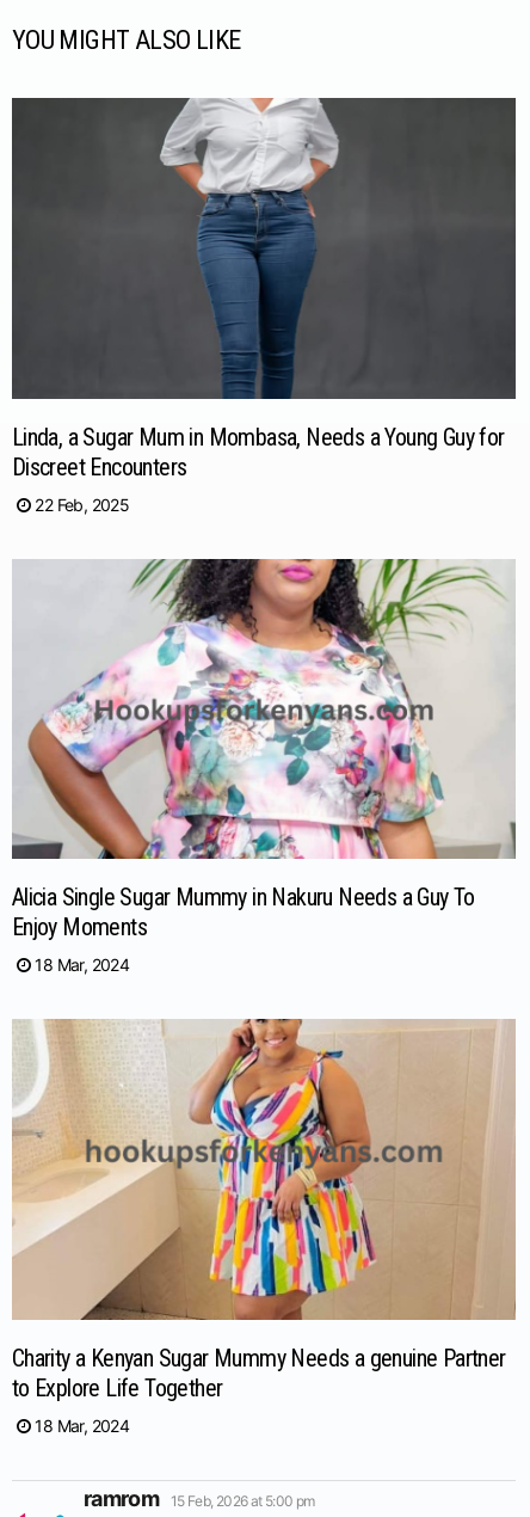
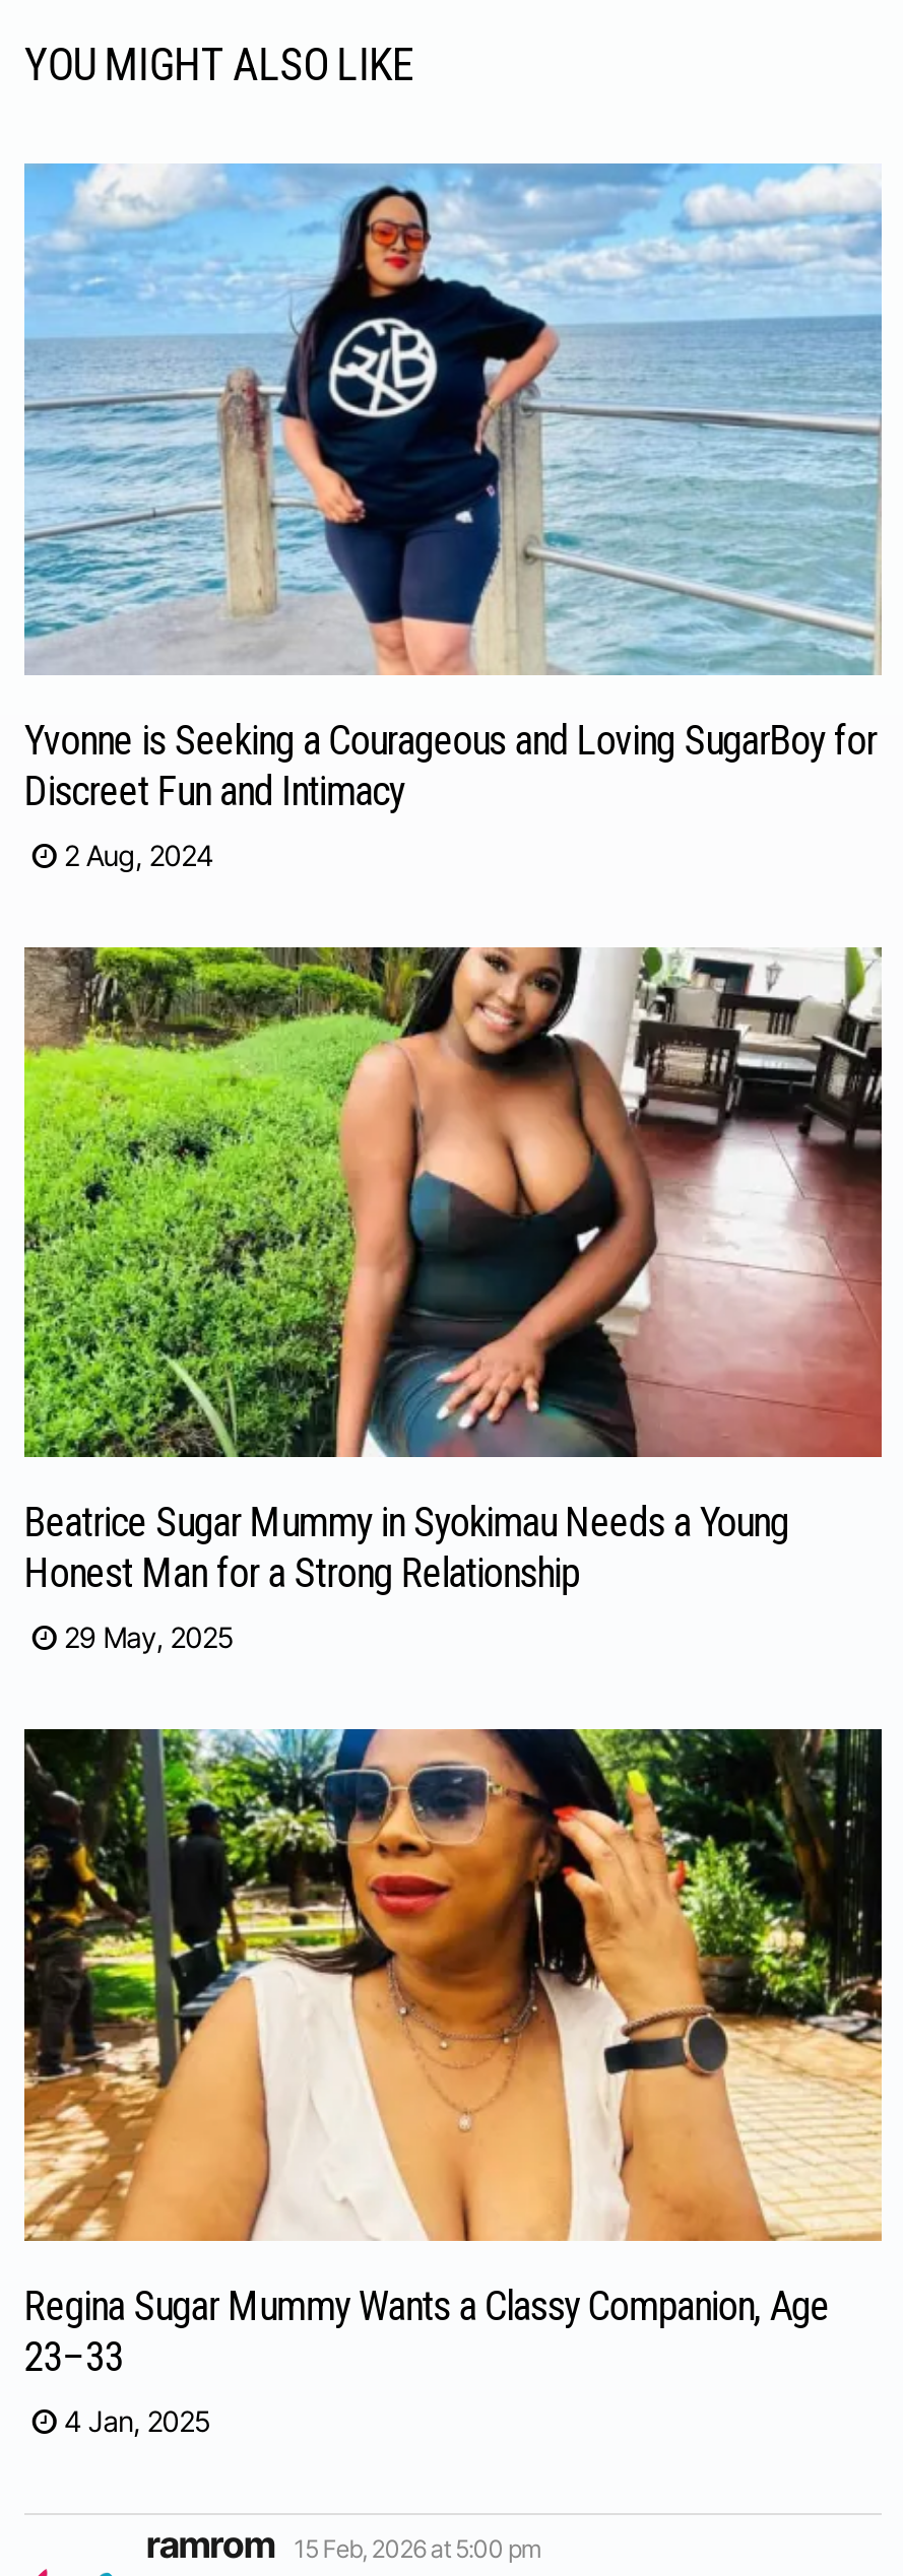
[11,97,517,481] [image] | Linda, a Sugar Mum in Mombasa, Needs a Young Guy for | Discreet Encounters -> [22,161,884,815] [image] | Yvonne is Seeking a Courageous and Loving SugarBoy for | Discreet Fun and Intimacy
[35,494,129,515] 22 Feb, 2025 -> [64,837,213,872] 2 Aug, 2024
[11,558,516,942] [image] | Alicia Single Sugar Mummy in Nakuru Needs a Guy To | Enjoy Moments -> [22,945,884,1598] [image] | Beatrice Sugar Mummy in Syokimau Needs a Young | Honest Man for a Strong Relationship
[35,955,129,975] 18 Mar, 2024 -> [64,1620,234,1655] 29 May, 2025
[12,1018,516,1402] [image] | Charity a Kenyan Sugar Mummy Needs a genuine Partner | to Explore Life Together -> [22,1727,884,2381] [image] | Regina Sugar Mummy Wants a Classy Companion, Age | 23–33
[35,1415,129,1436] 18 Mar, 2024 -> [64,2403,211,2438] 4 Jan, 2025

